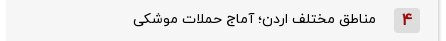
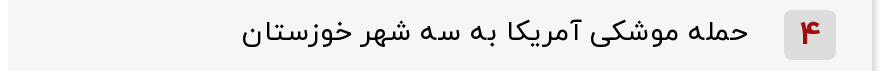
[133,10,376,29] مناطق مختلف اردن؛ آماج حملات موشکی -> [242,15,748,53] حمله موشکی آمریکا به سه شهر خوزستان

